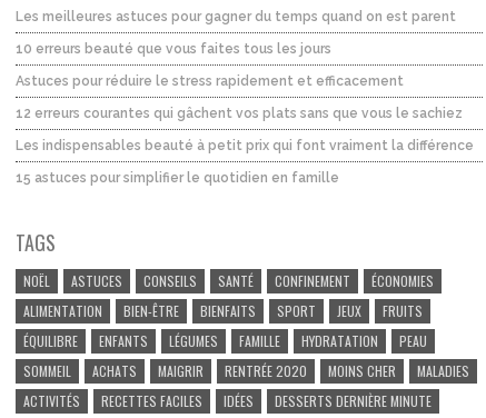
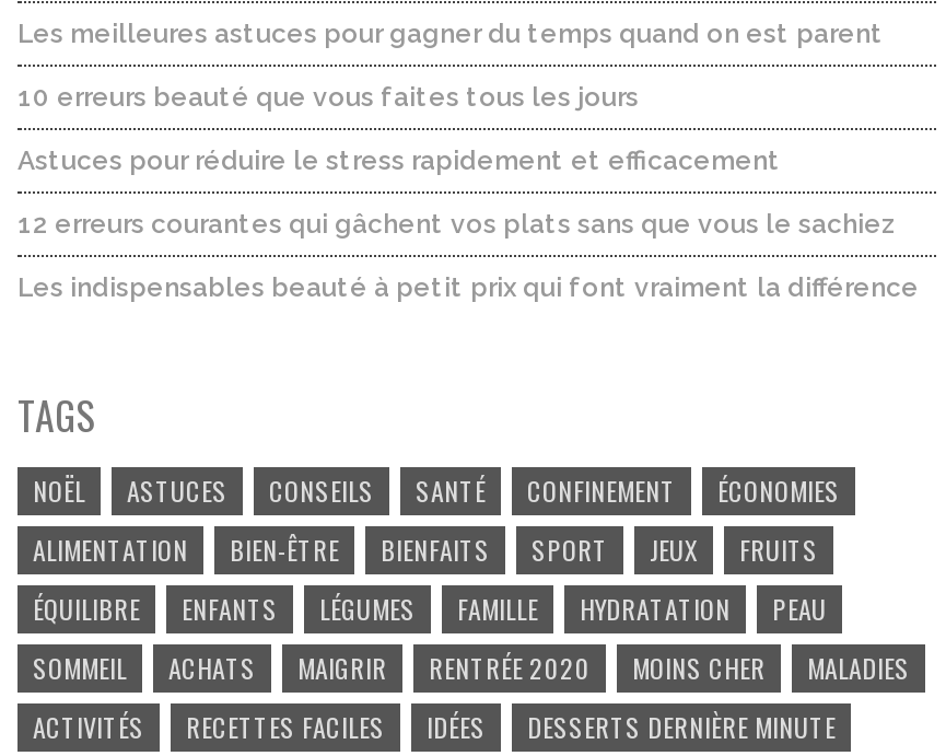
[16,170,339,186] 15 astuces pour simplifier le quotidien en famille -> none

